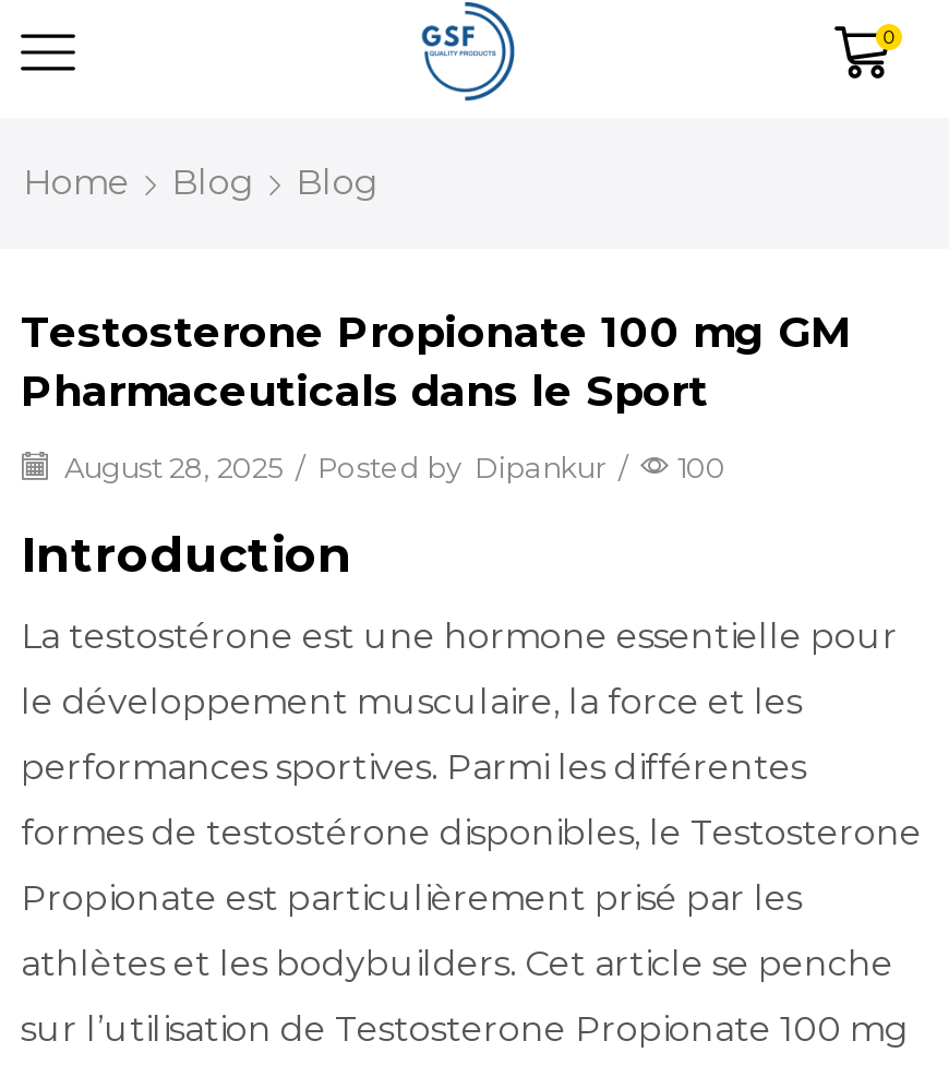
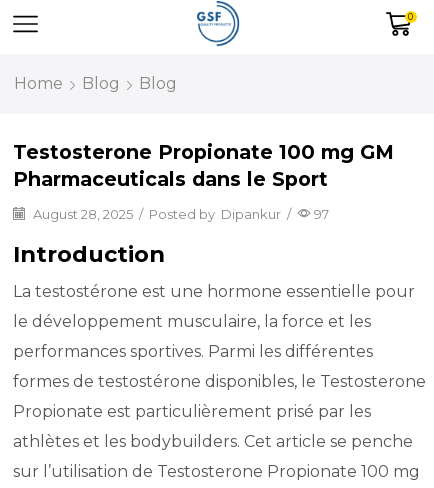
[58,449,725,484] August 28, 2025 / Posted by Dipankur / 100 -> [30,206,329,222] August 28, 2025 / Posted by Dipankur / 97

